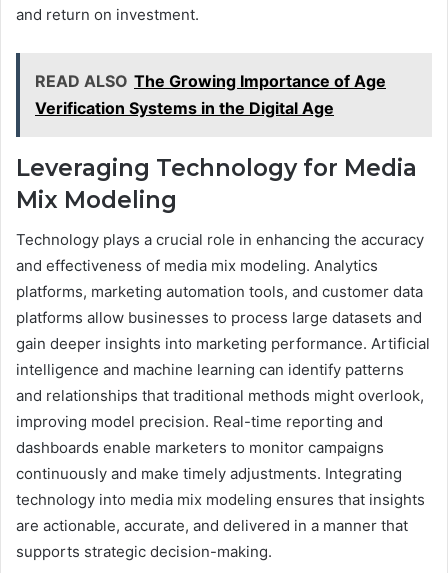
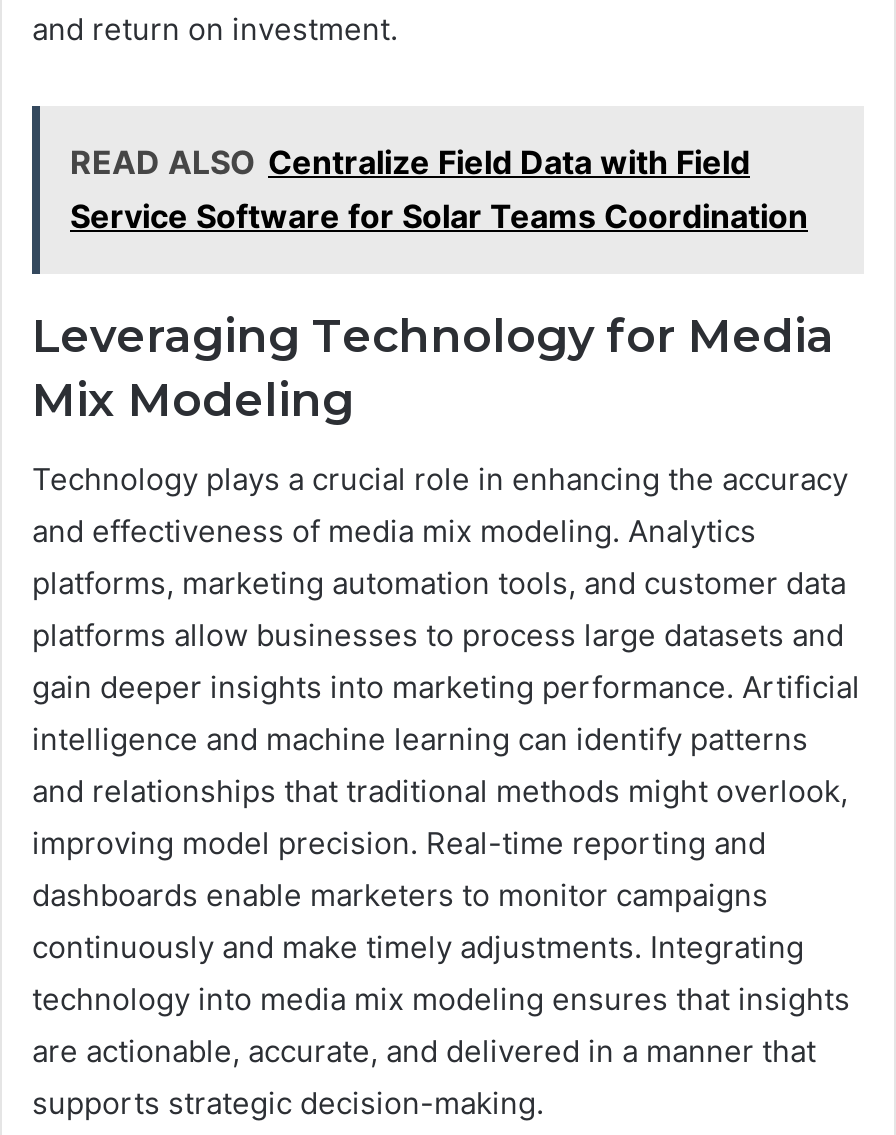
[35,71,386,118] READ ALSO The Growing Importance of Age | Verification Systems in the Digital Age -> [70,142,808,236] READ ALSO Centralize Field Data with Field | Service Software for Solar Teams Coordination

